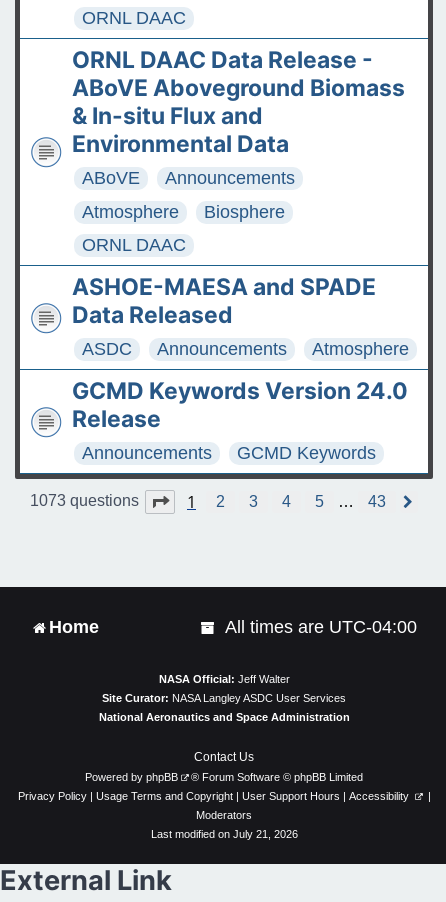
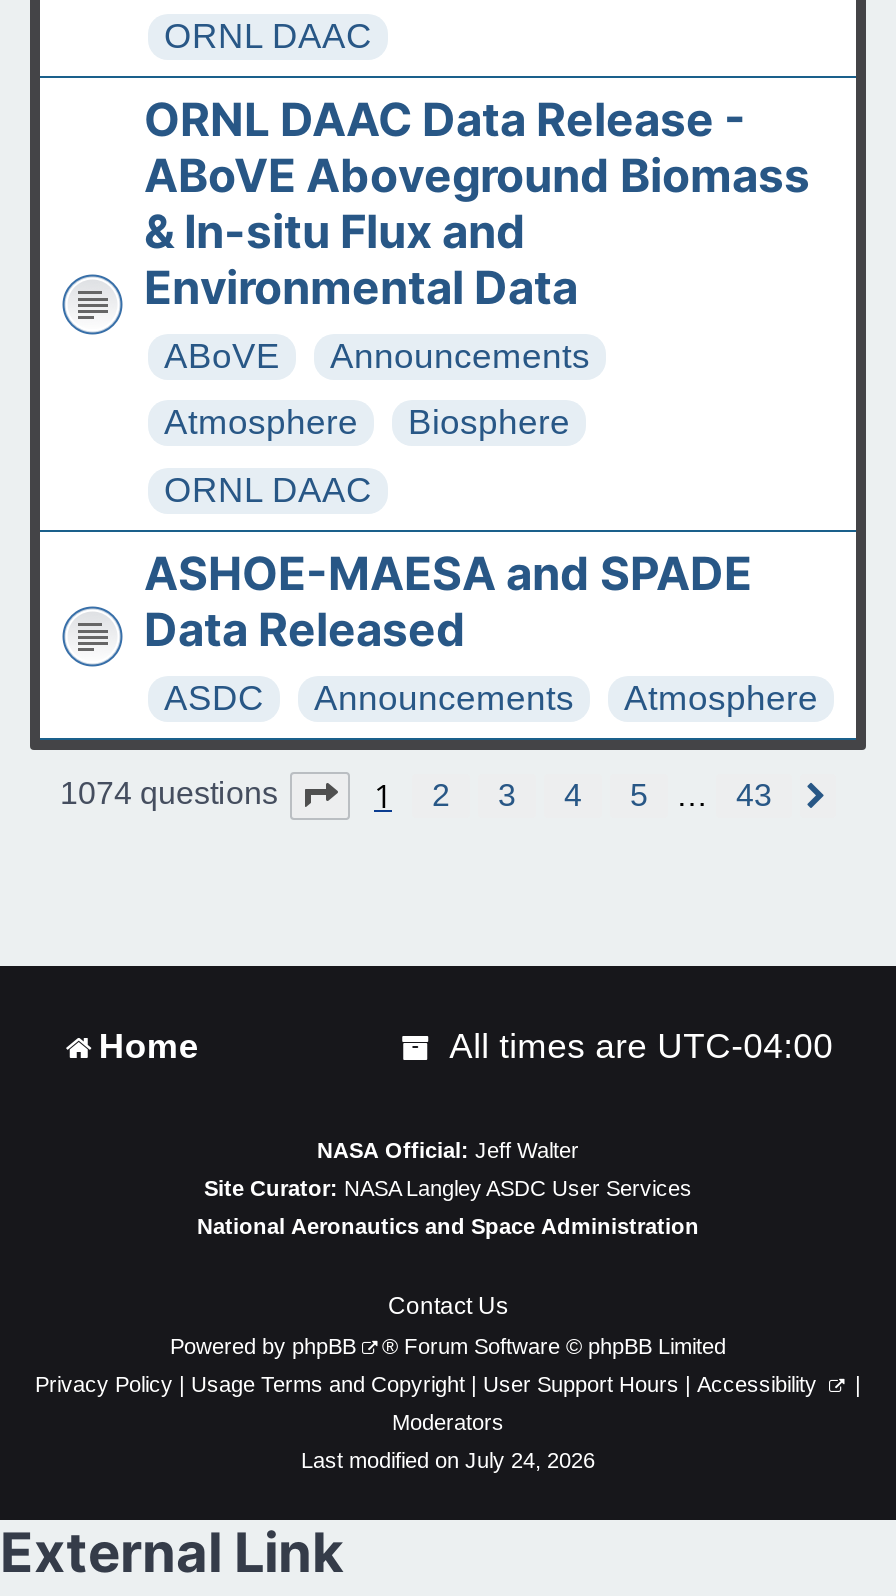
[30,377,408,509] GCMD Keywords Version 24.0 | Release | Announcements | GCMD Keywords | 1073 questions -> [60,777,286,811] 1074 questions
[150,828,297,840] Last modified on July 21, 2026 -> [301,1448,595,1472] Last modified on July 24, 2026

